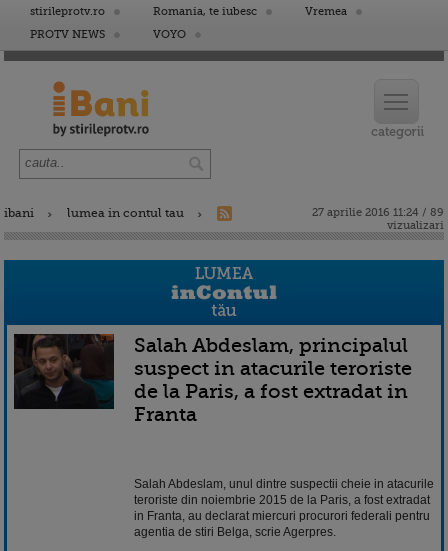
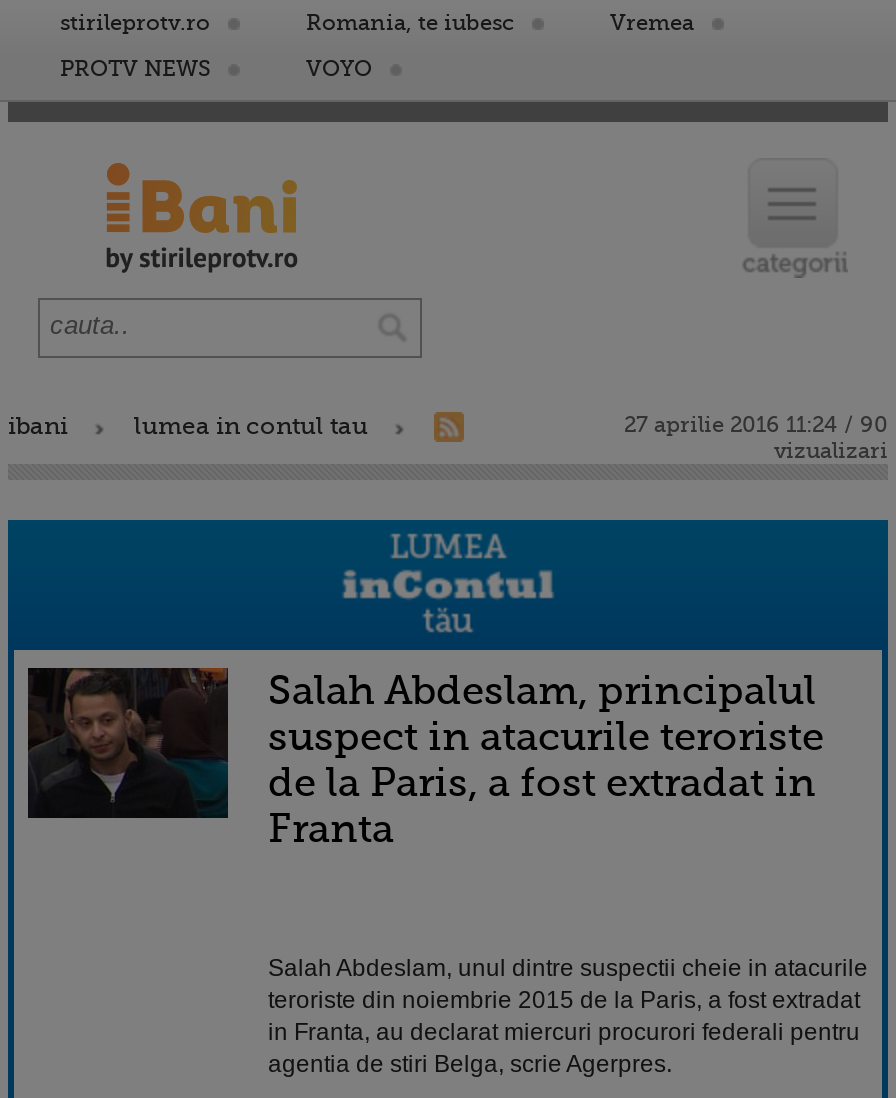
[312,206,444,219] 27 aprilie 2016 11:24 / 89 -> [624,412,888,438] 27 aprilie 2016 11:24 / 90

